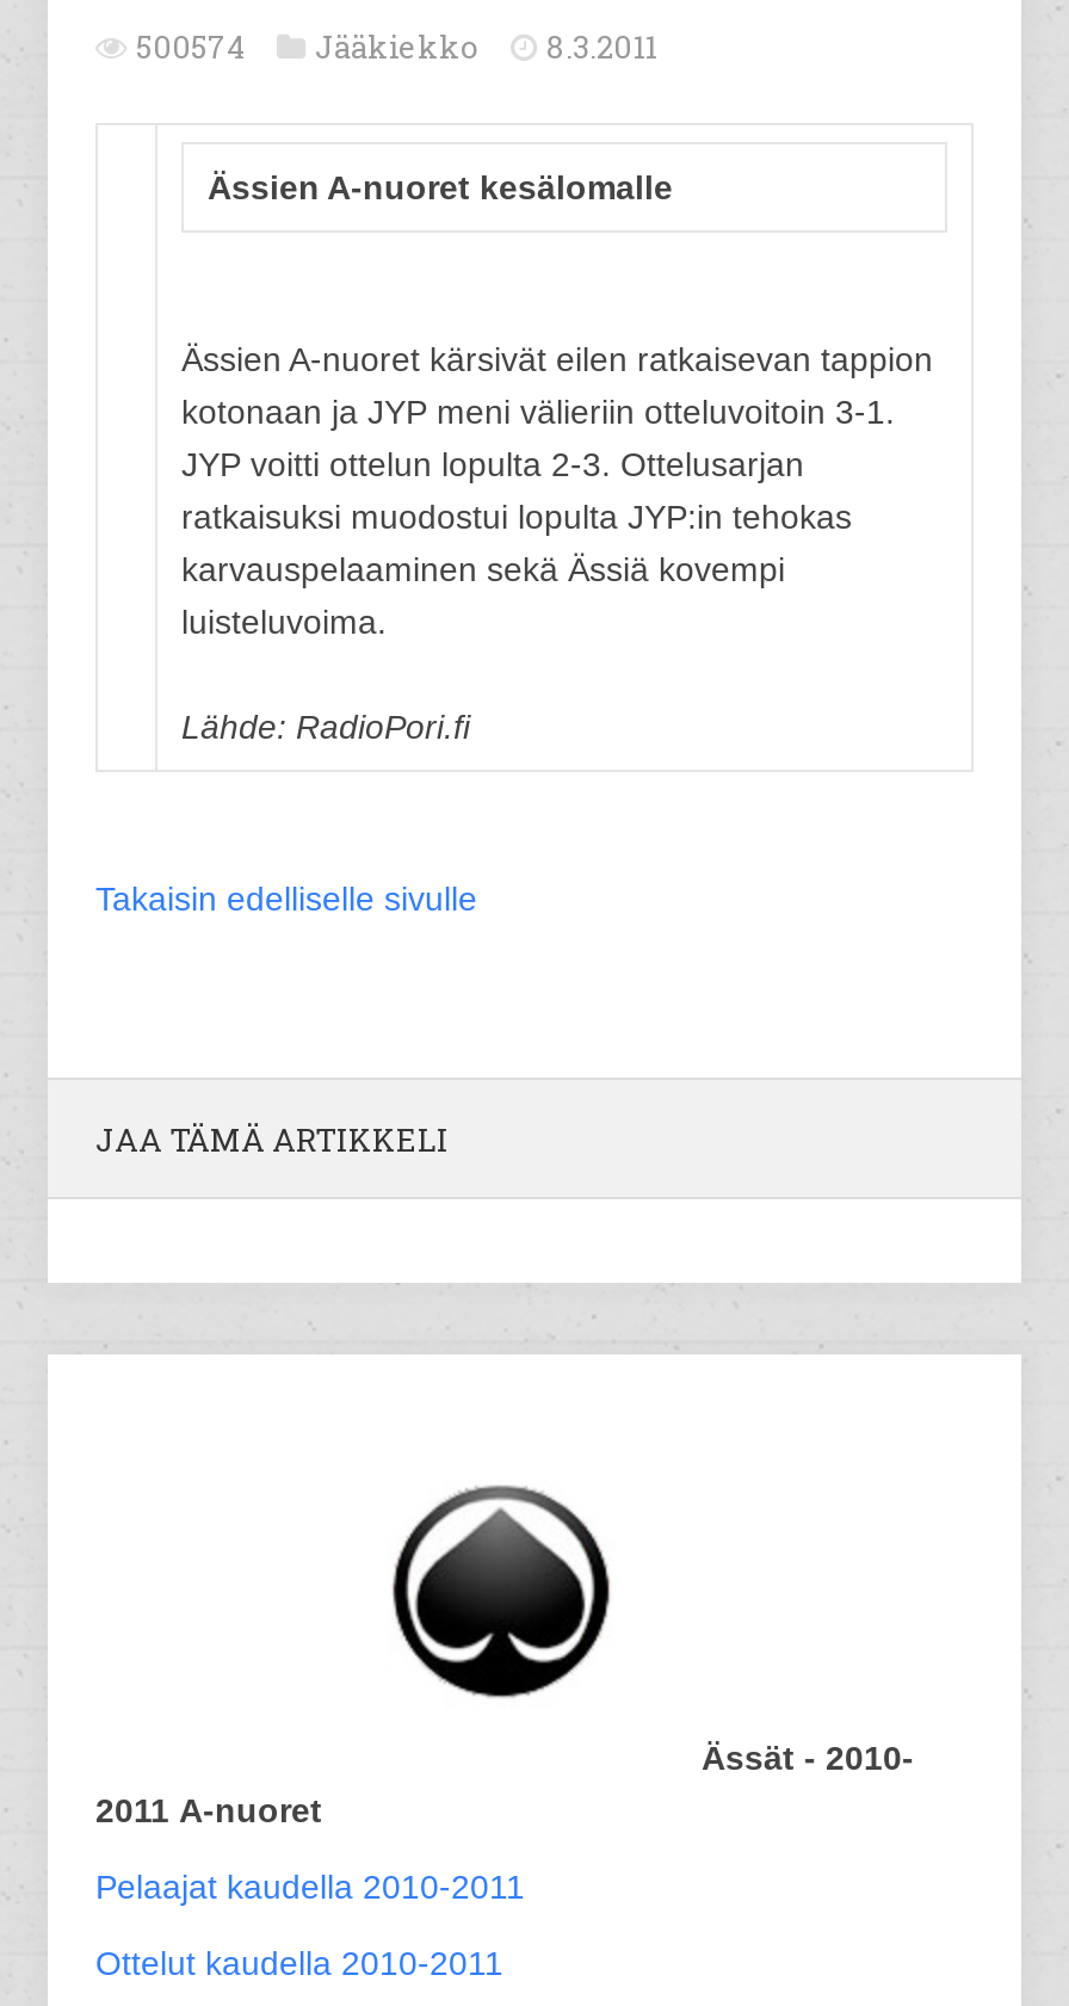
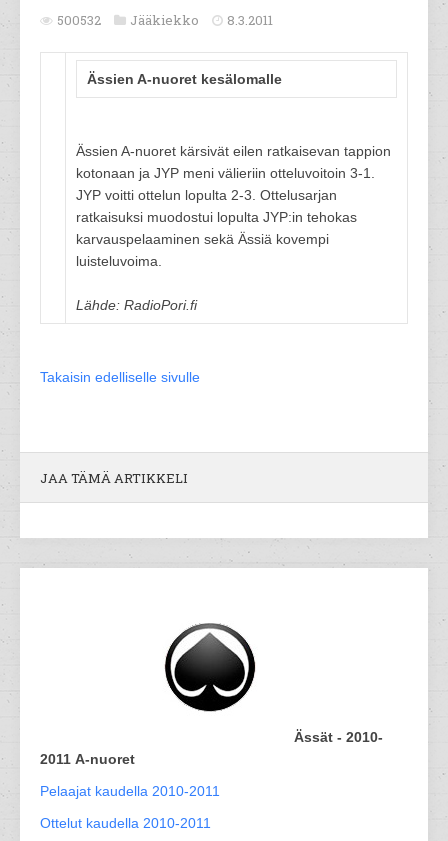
[136,25,656,68] 500574 Jääkiekko 8.3.2011 -> [57,11,273,29] 500532 Jääkiekko 8.3.2011

